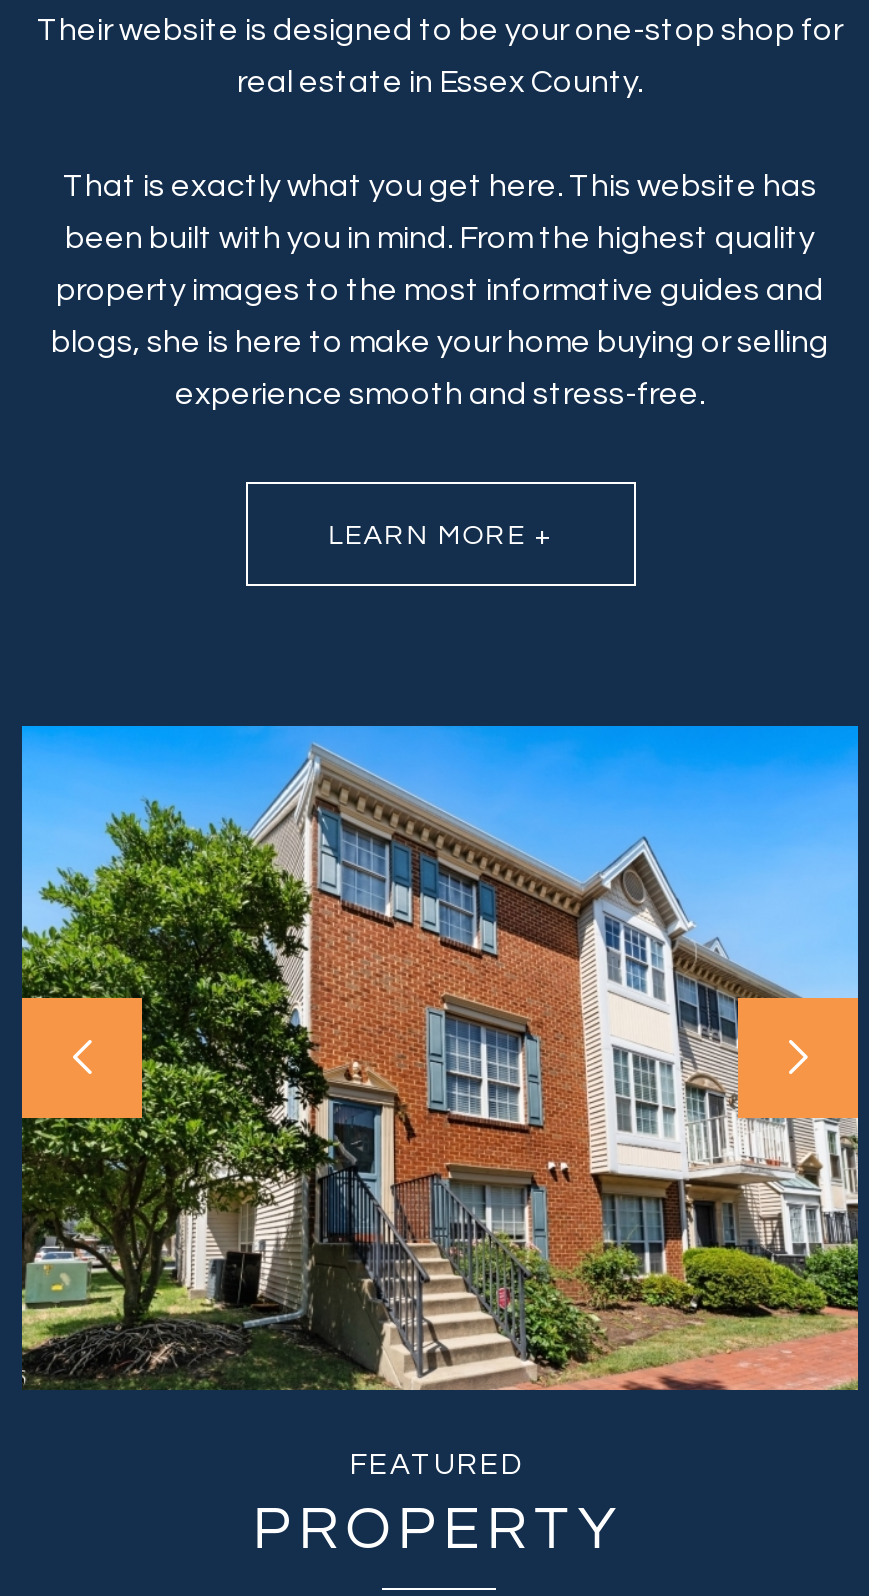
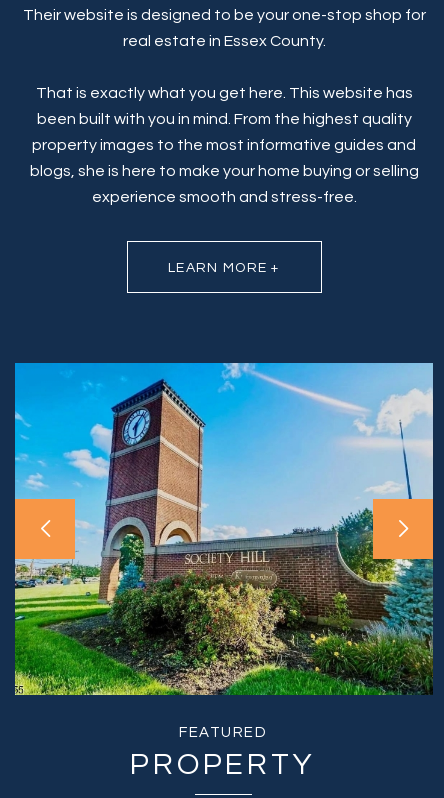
[20,724,860,1392] [image] -> [14,362,434,696] [image]

